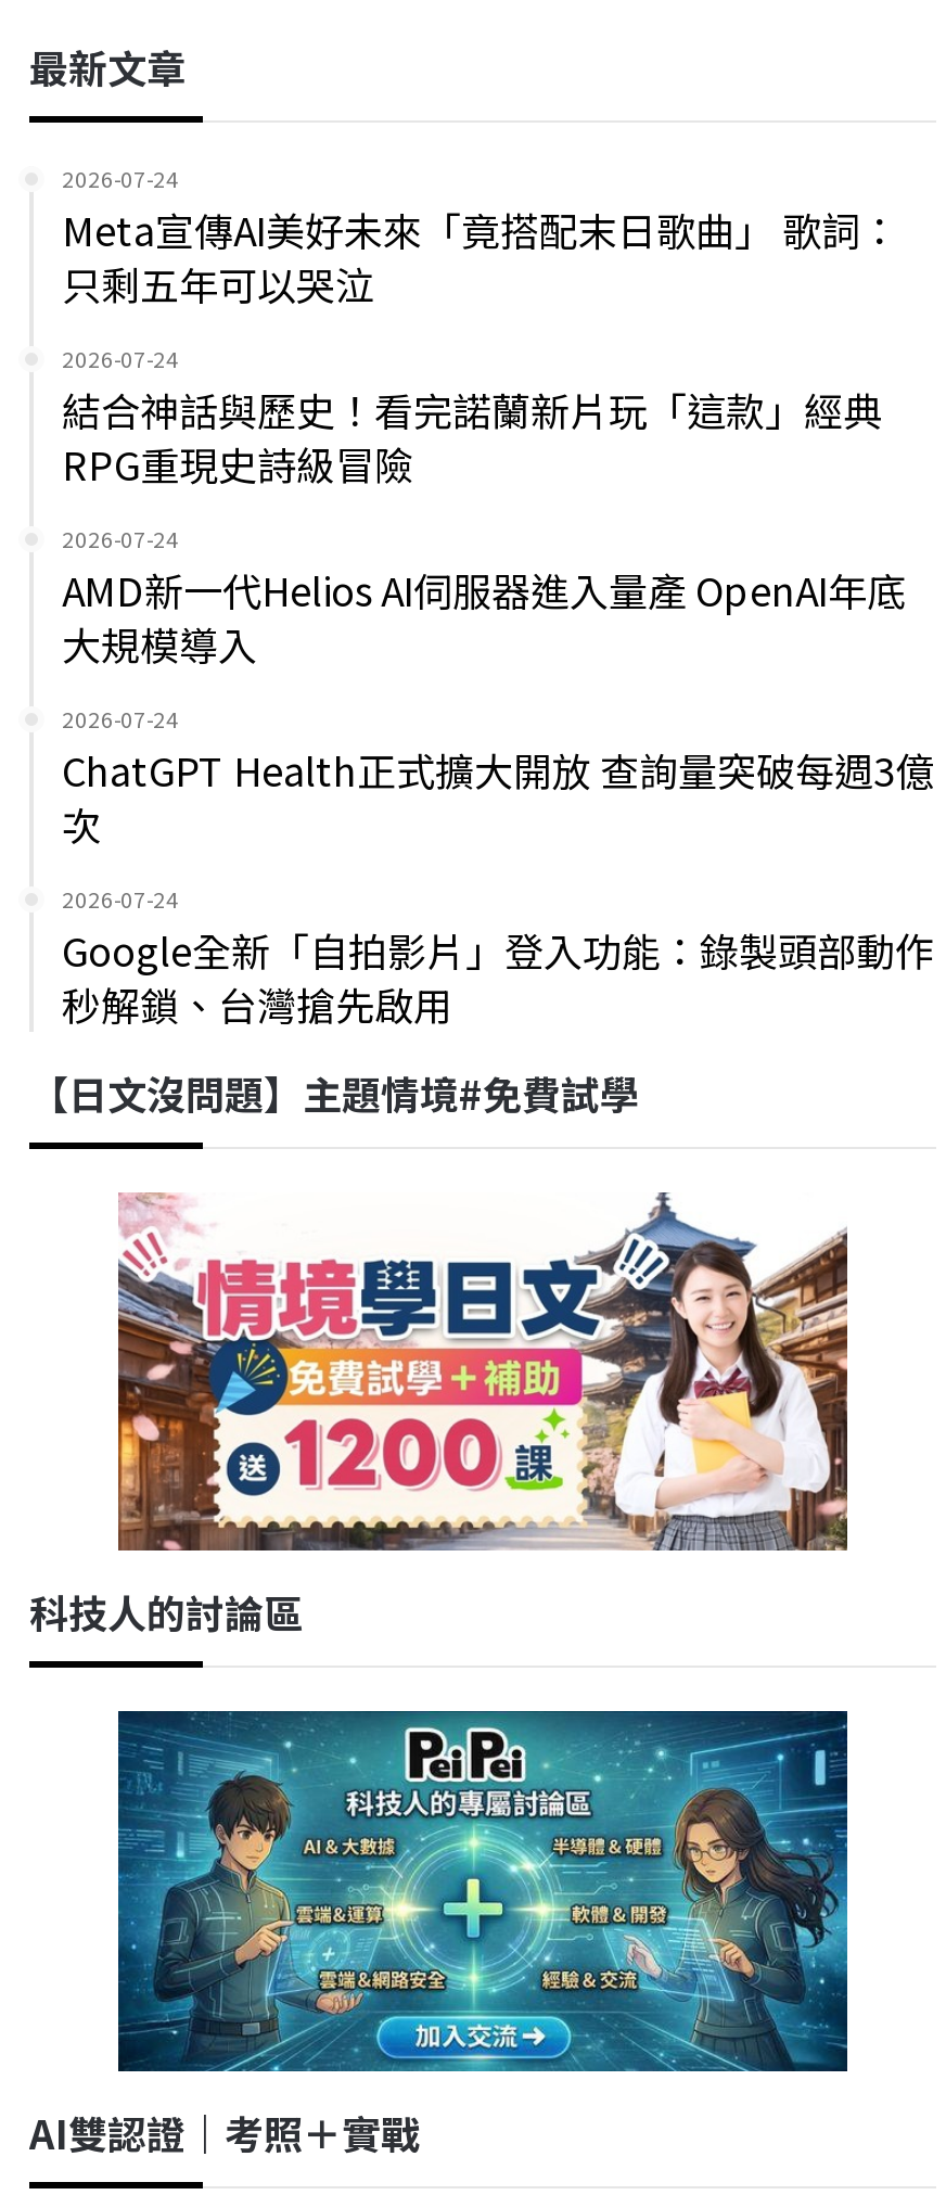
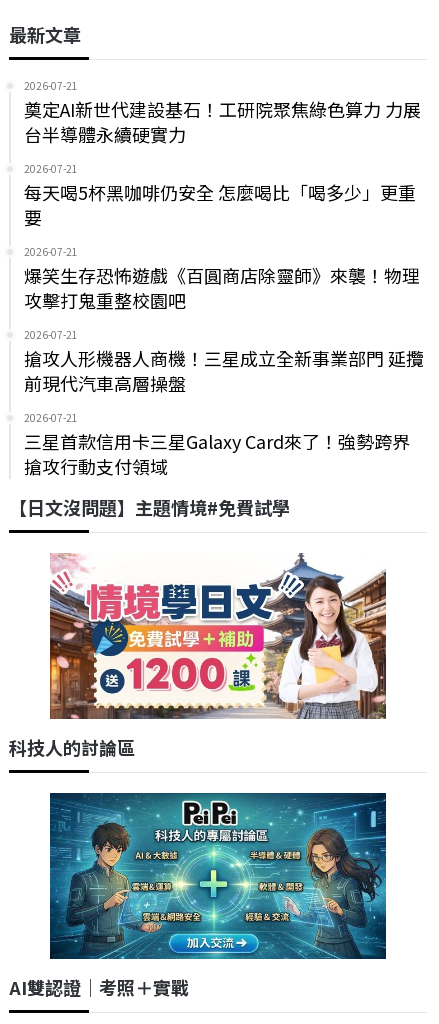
[62,160,899,310] 2026-07-24 | Meta宣傳AI美好未來「竟搭配末日歌曲」 歌詞： | 只剩五年可以哭泣 -> [24,78,421,147] 2026-07-21 | 奠定AI新世代建設基石！工研院聚焦綠色算力 力展 | 台半導體永續硬實力
[62,340,882,490] 2026-07-24 | 結合神話與歷史！看完諾蘭新片玩「這款」經典 | RPG重現史詩級冒險 -> [24,161,416,230] 2026-07-21 | 每天喝5杯黑咖啡仍安全 怎麼喝比「喝多少」更重 | 要
[62,520,906,670] 2026-07-24 | AMD新一代Helios AI伺服器進入量產 OpenAI年底 | 大規模導入 -> [24,244,420,313] 2026-07-21 | 爆笑生存恐怖遊戲《百圓商店除靈師》來襲！物理 | 攻擊打鬼重整校園吧
[62,700,934,850] 2026-07-24 | ChatGPT Health正式擴大開放 查詢量突破每週3億 | 次 -> [24,327,424,396] 2026-07-21 | 搶攻人形機器人商機！三星成立全新事業部門 延攬 | 前現代汽車高層操盤
[62,881,934,1030] 2026-07-24 | Google全新「自拍影片」登入功能：錄製頭部動作 | 秒解鎖、台灣搶先啟用 -> [24,410,410,479] 2026-07-21 | 三星首款信用卡三星Galaxy Card來了！強勢跨界 | 搶攻行動支付領域

